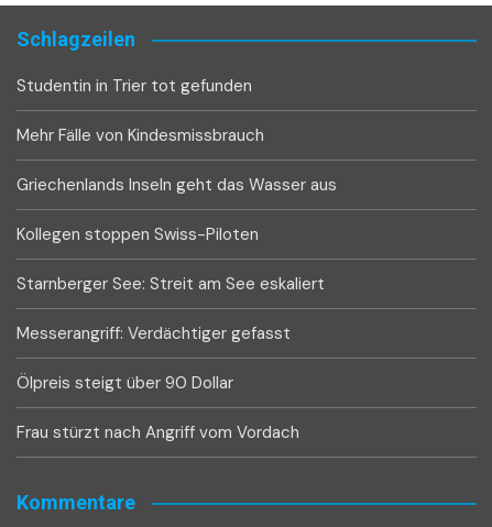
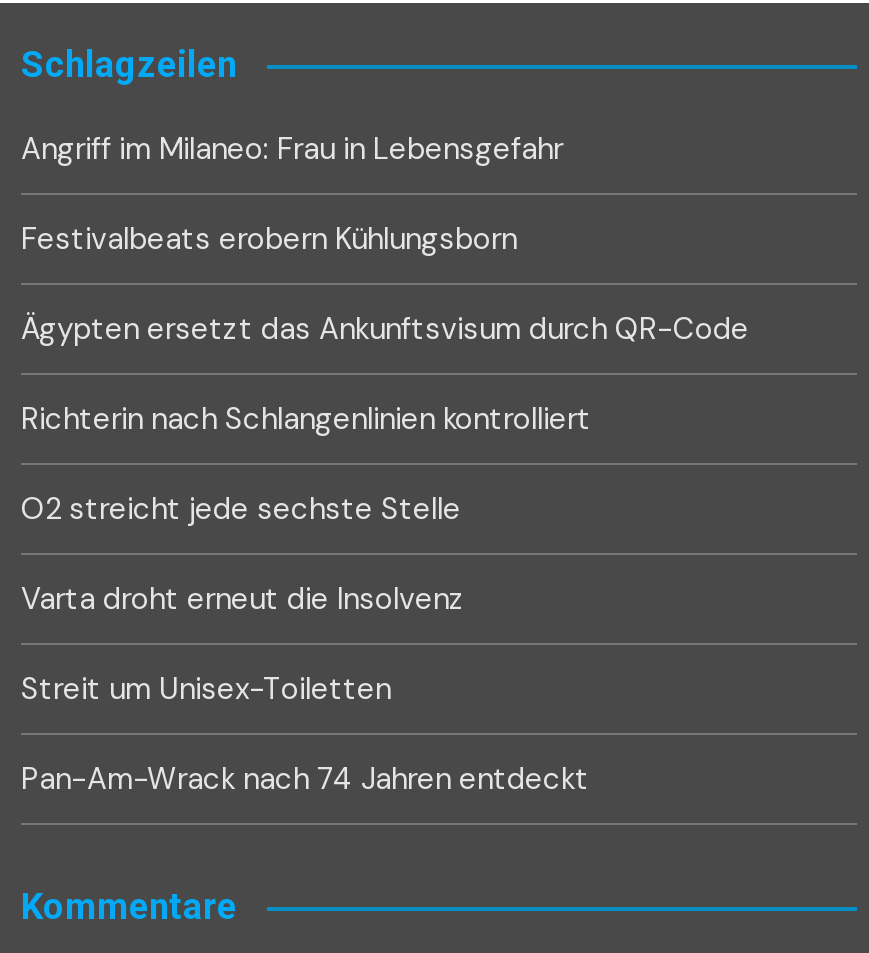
[17,75,252,97] Studentin in Trier tot gefunden -> [21,130,563,170] Angriff im Milaneo: Frau in Lebensgefahr
[17,125,264,147] Mehr Fälle von Kindesmissbrauch -> [21,220,517,260] Festivalbeats erobern Kühlungsborn
[17,174,337,196] Griechenlands Inseln geht das Wasser aus -> [21,310,749,350] Ägypten ersetzt das Ankunftsvisum durch QR-Code
[17,224,259,246] Kollegen stoppen Swiss-Piloten -> [21,400,591,440] Richterin nach Schlangenlinien kontrolliert
[17,273,325,295] Starnberger See: Streit am See eskaliert -> [21,490,461,530] O2 streicht jede sechste Stelle
[17,323,291,345] Messerangriff: Verdächtiger gefasst -> [21,580,465,620] Varta droht erneut die Insolvenz
[17,372,233,394] Ölpreis steigt über 90 Dollar -> [21,670,391,710] Streit um Unisex-Toiletten
[17,422,299,444] Frau stürzt nach Angriff vom Vordach -> [21,760,589,800] Pan-Am-Wrack nach 74 Jahren entdeckt

